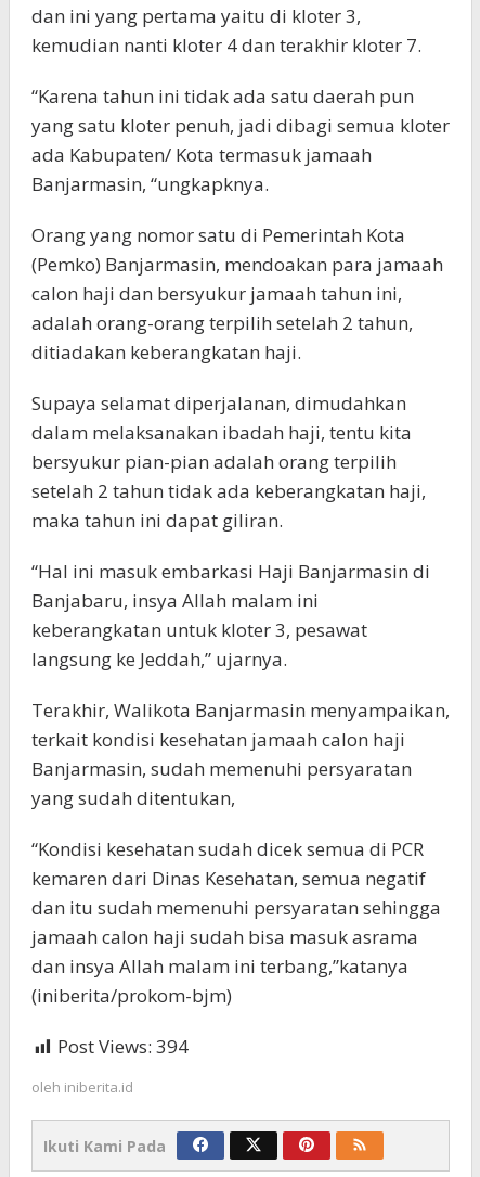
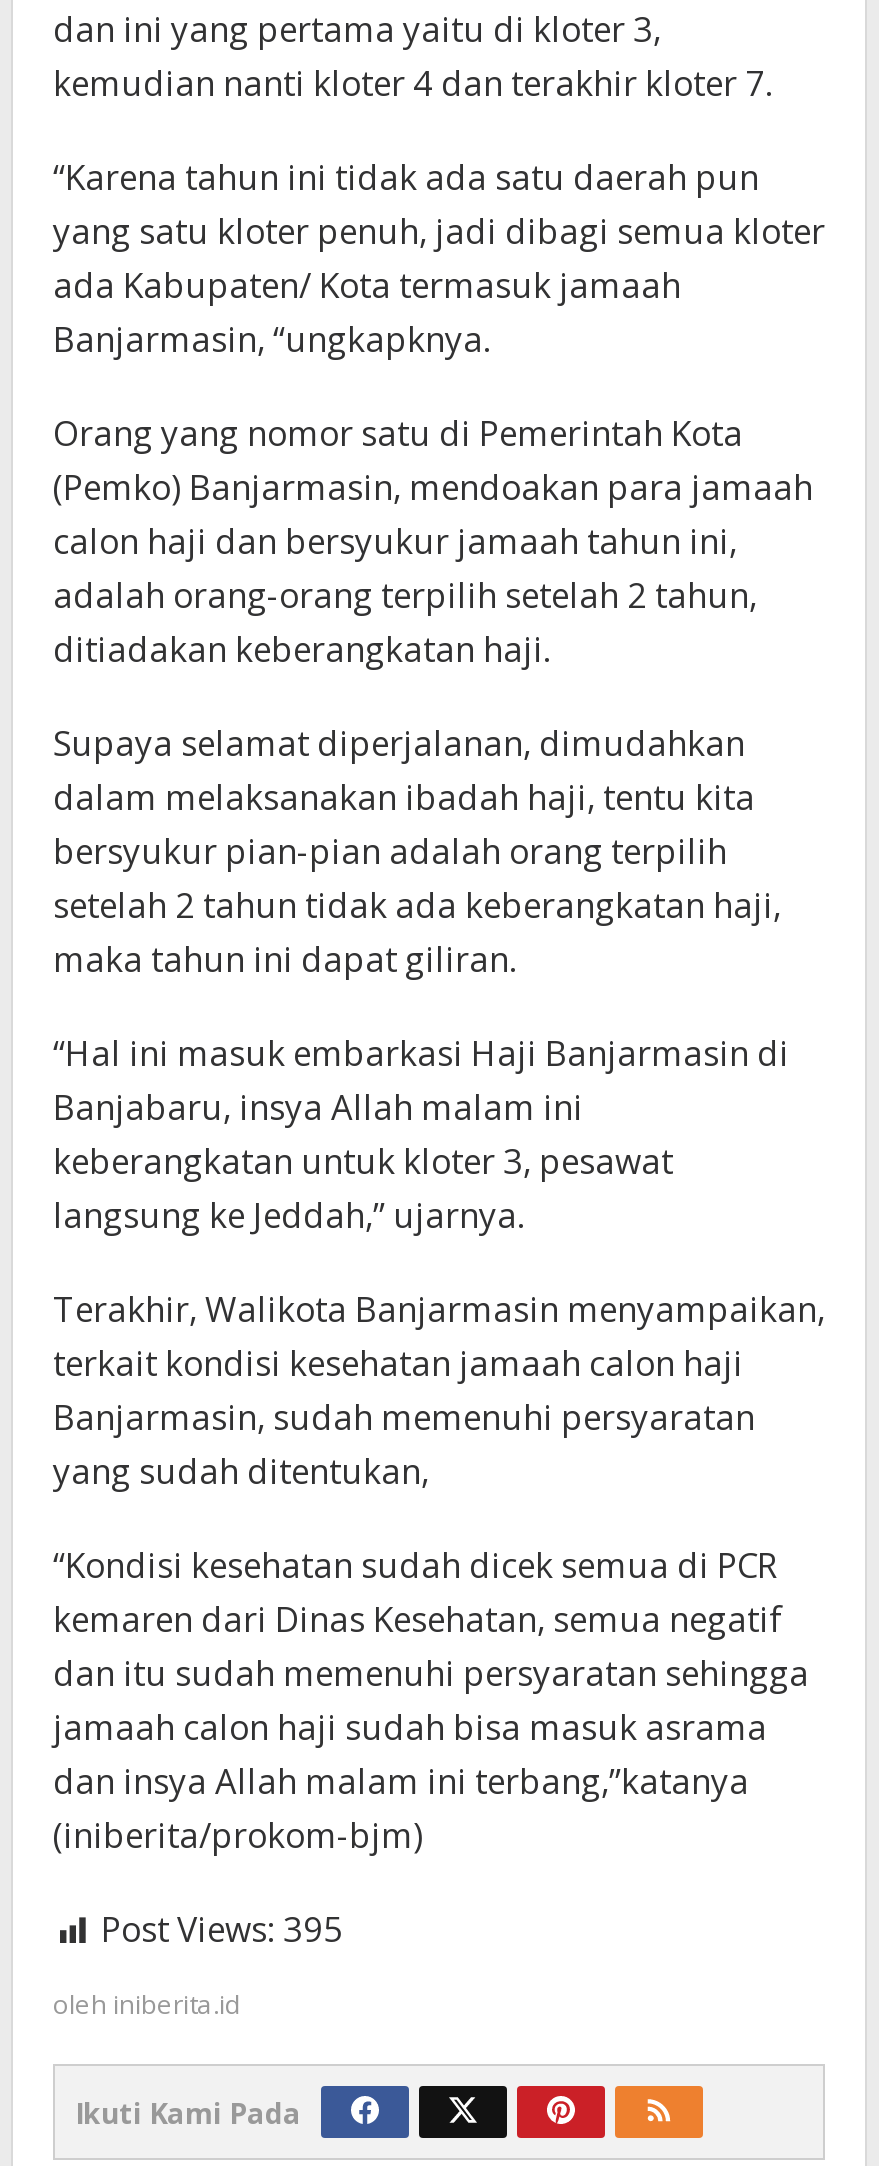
[57,1034,189,1059] Post Views: 394 -> [101,1906,343,1952] Post Views: 395

